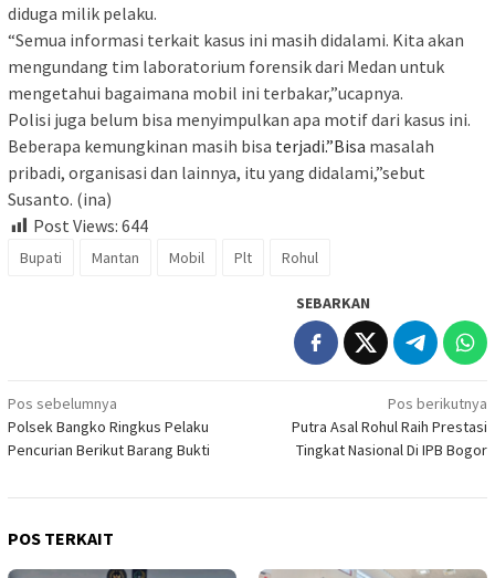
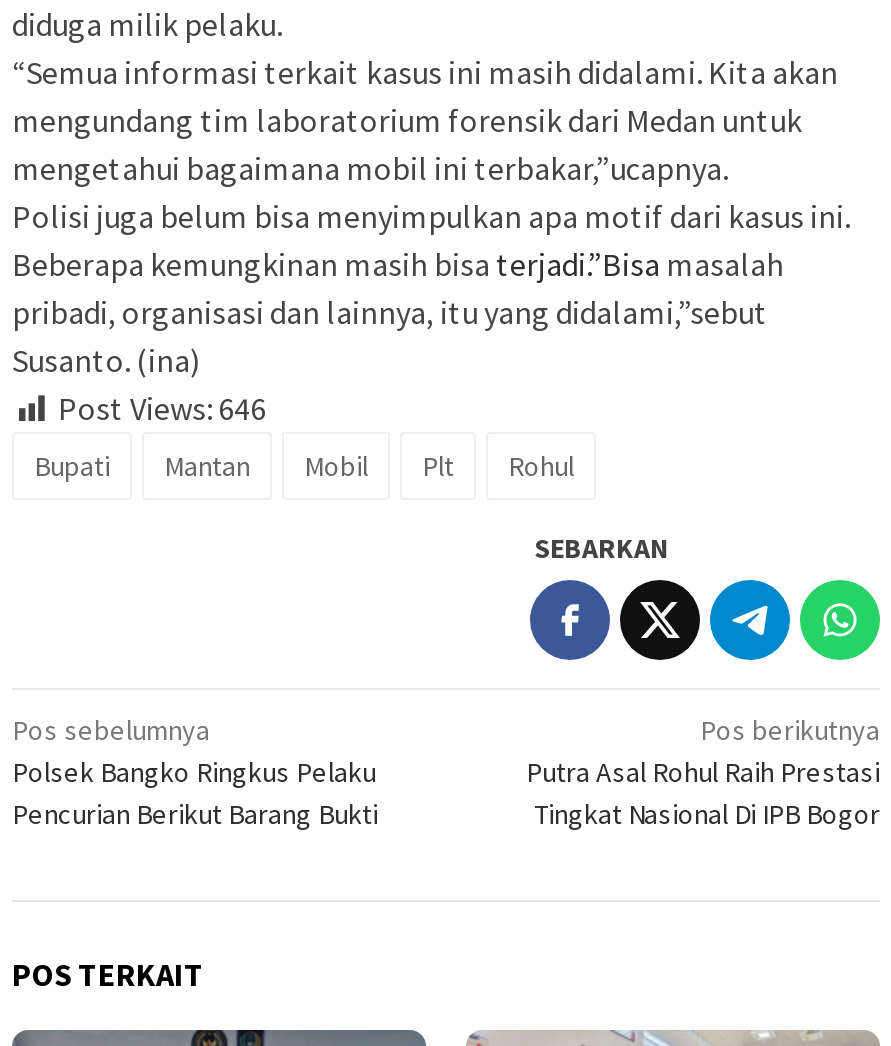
[33,215,148,237] Post Views: 644 -> [58,389,266,429] Post Views: 646

